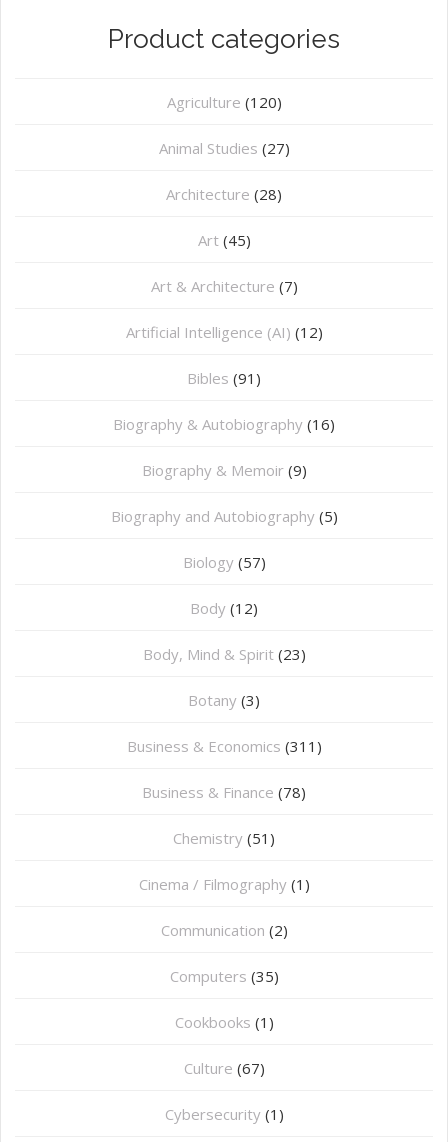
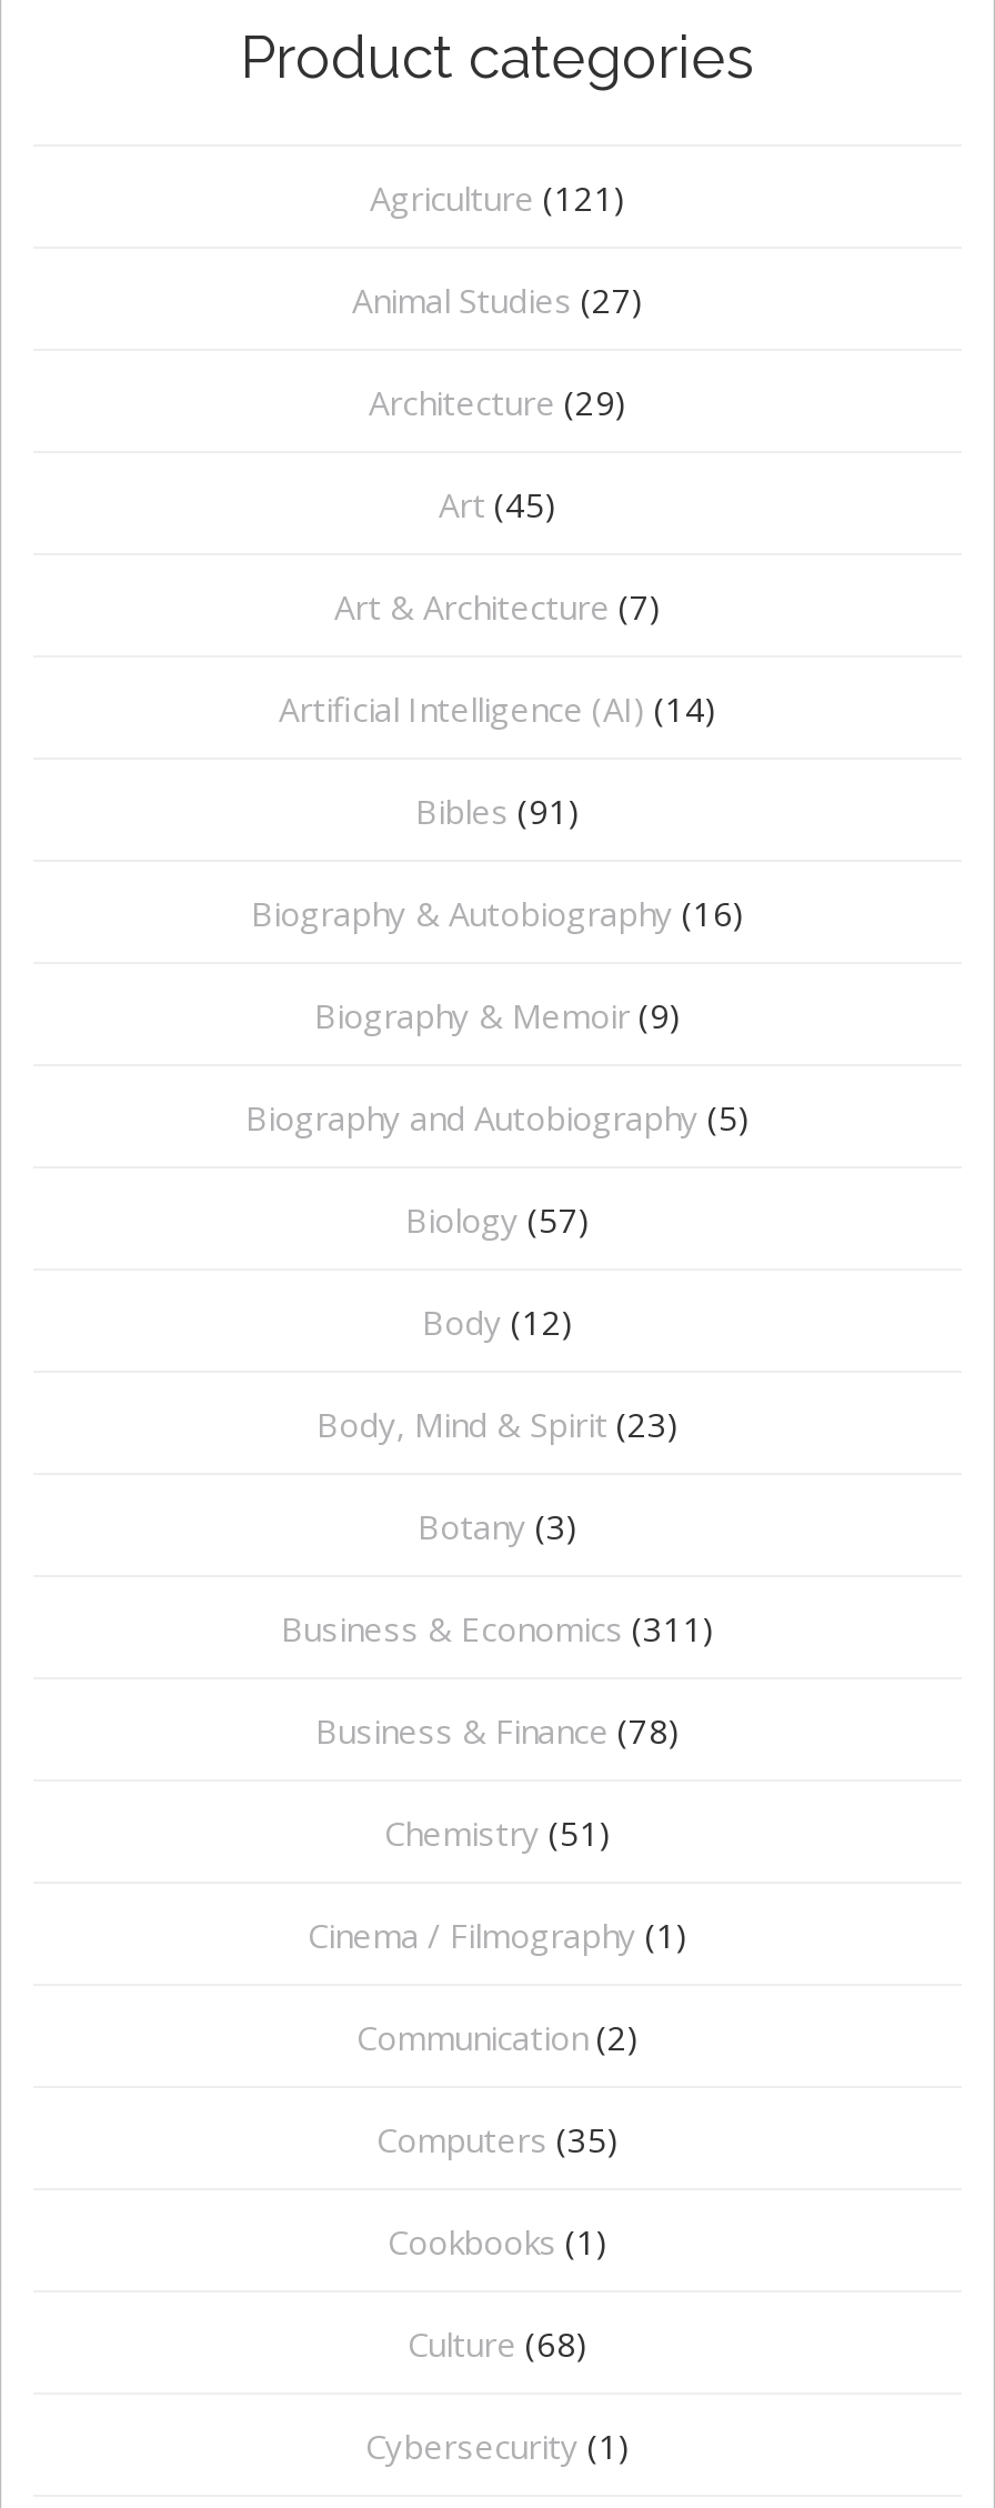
[166,92,281,112] Agriculture (120) -> [370,176,625,221] Agriculture (121)
[166,184,282,204] Architecture (28) -> [369,381,626,425] Architecture (29)
[125,322,322,342] Artificial Intelligence (AI) (12) -> [279,687,716,732] Artificial Intelligence (AI) (14)
[183,1058,264,1078] Culture (67) -> [408,2322,587,2366] Culture (68)

